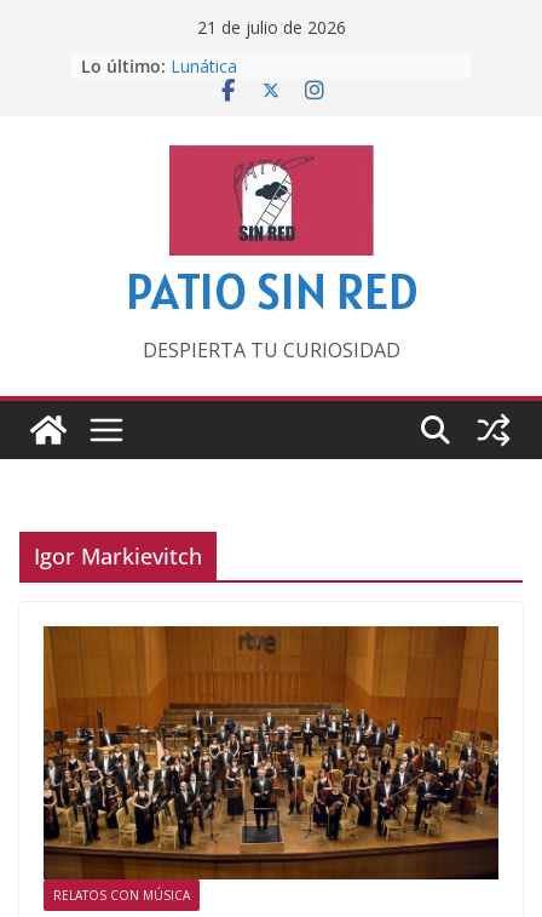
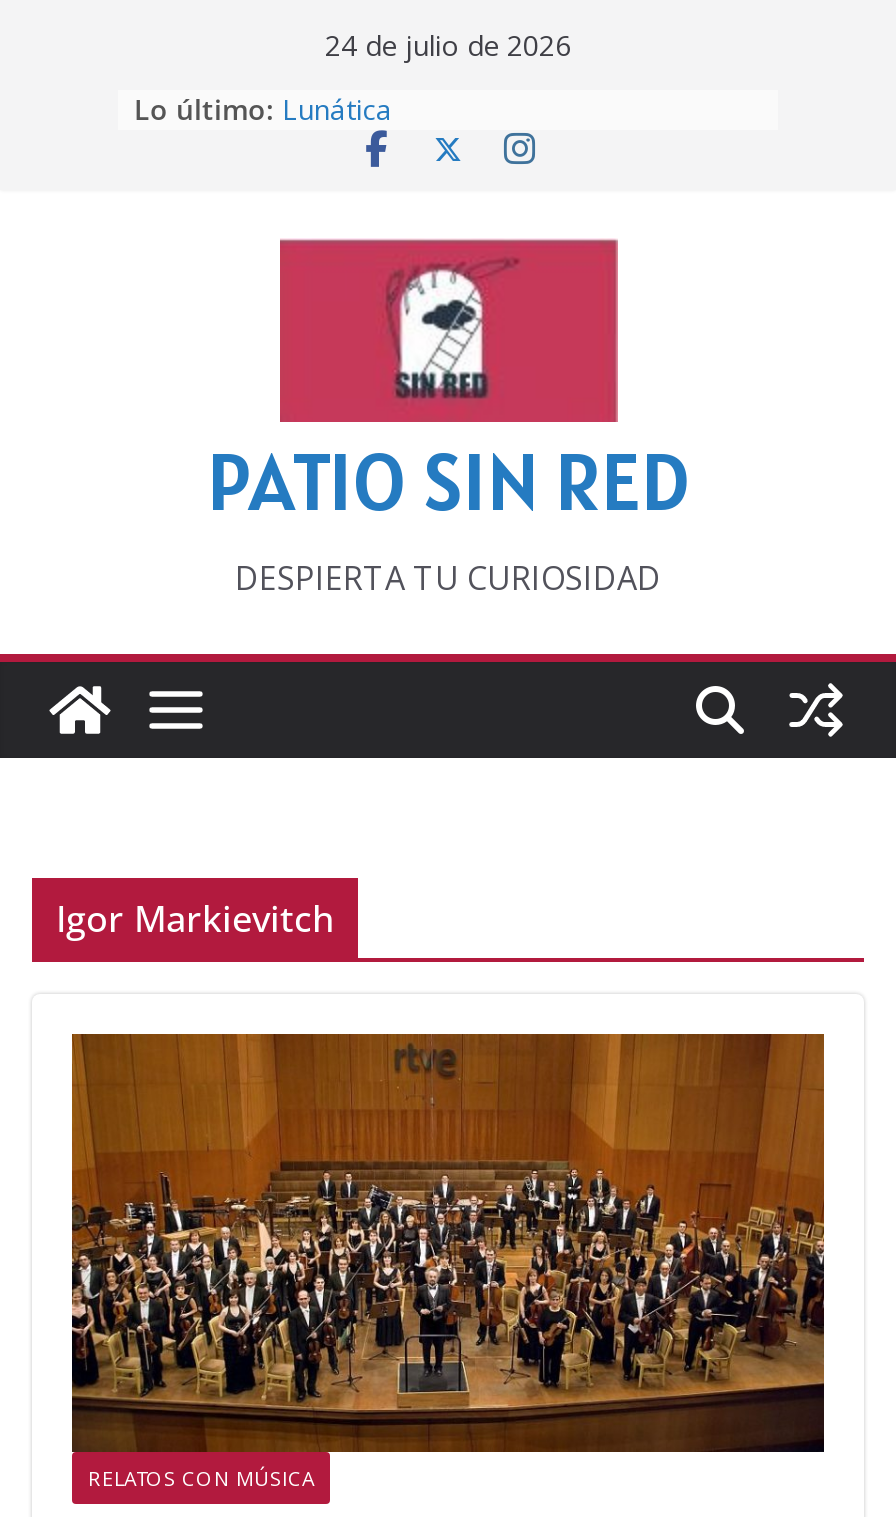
[197,16,345,39] 21 de julio de 2026 -> [325,26,571,64] 24 de julio de 2026

